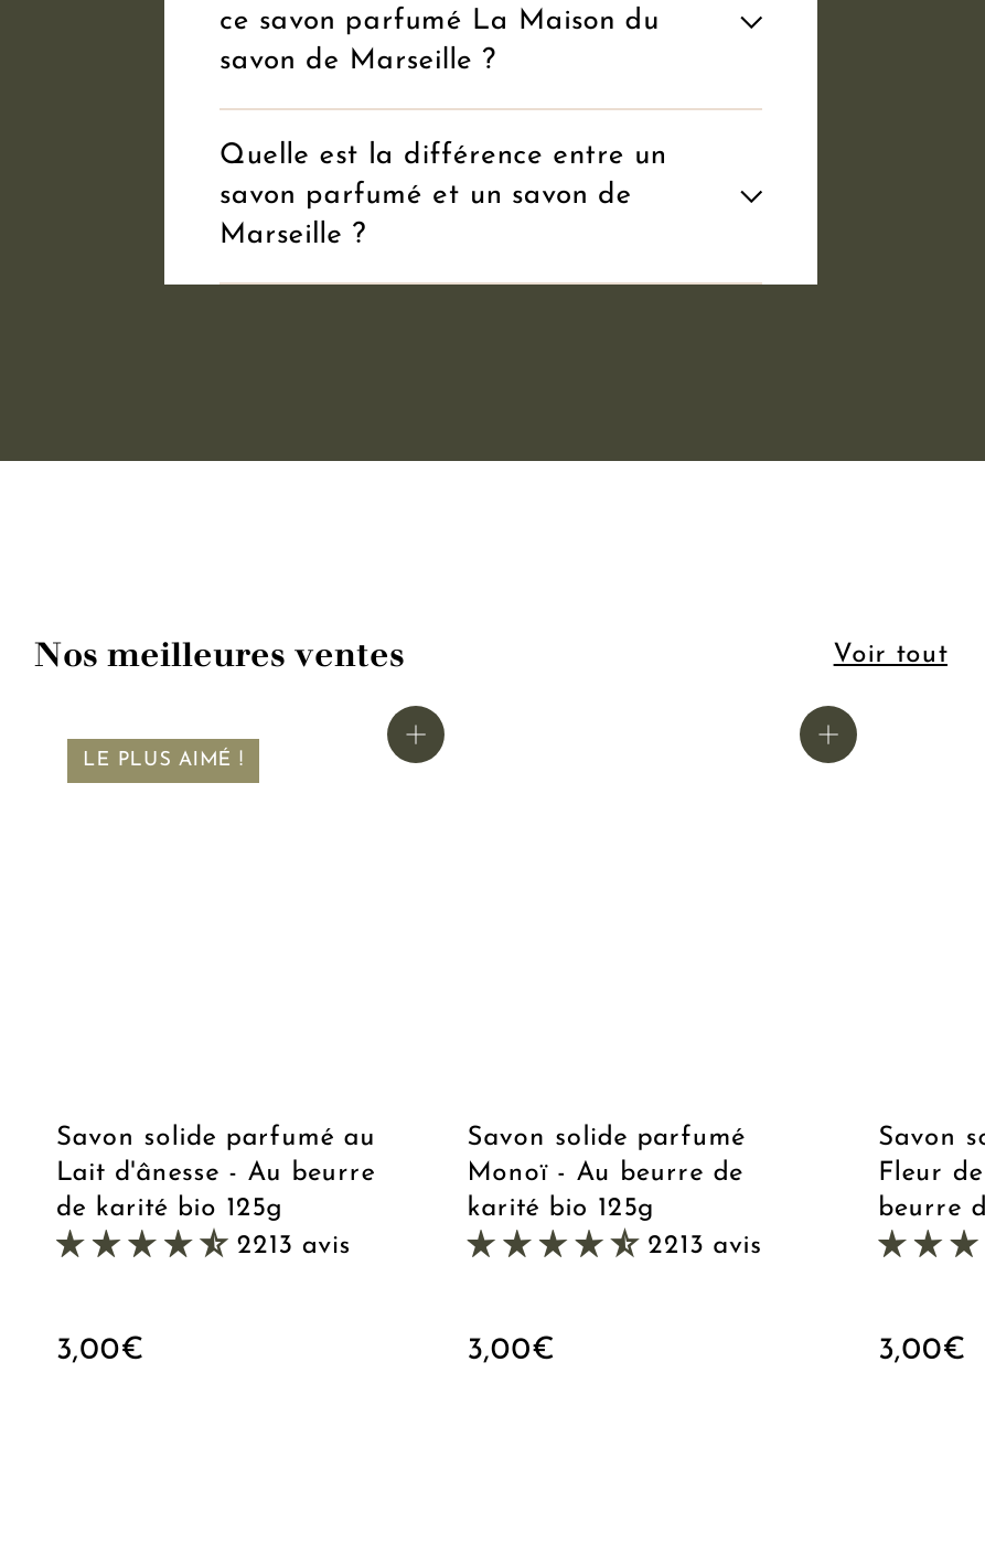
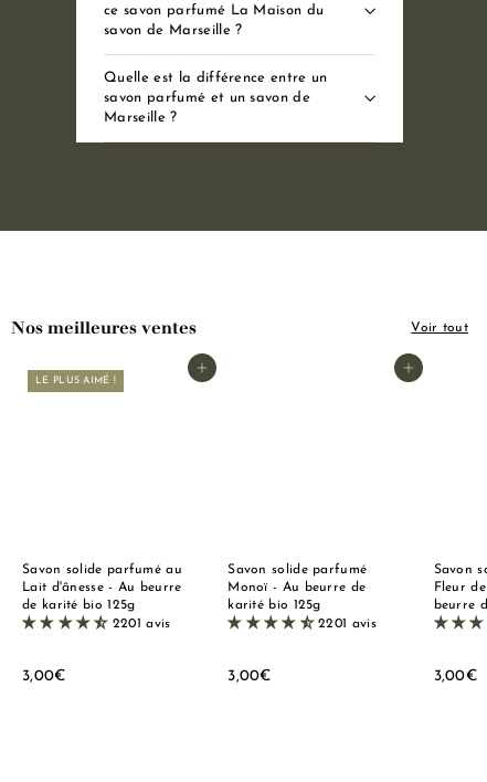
[237,1233,351,1260] 2213 avis -> [113,618,171,631] 2201 avis
[648,1233,762,1260] 2213 avis -> [318,618,376,631] 2201 avis

